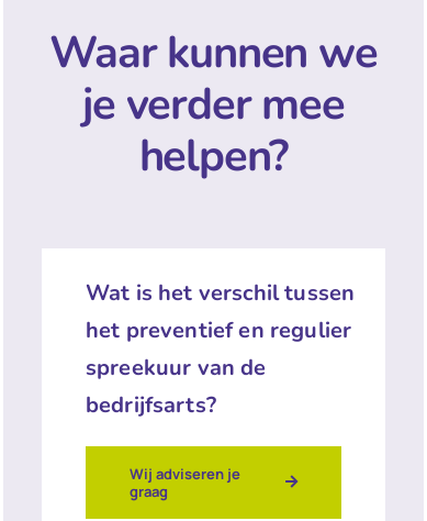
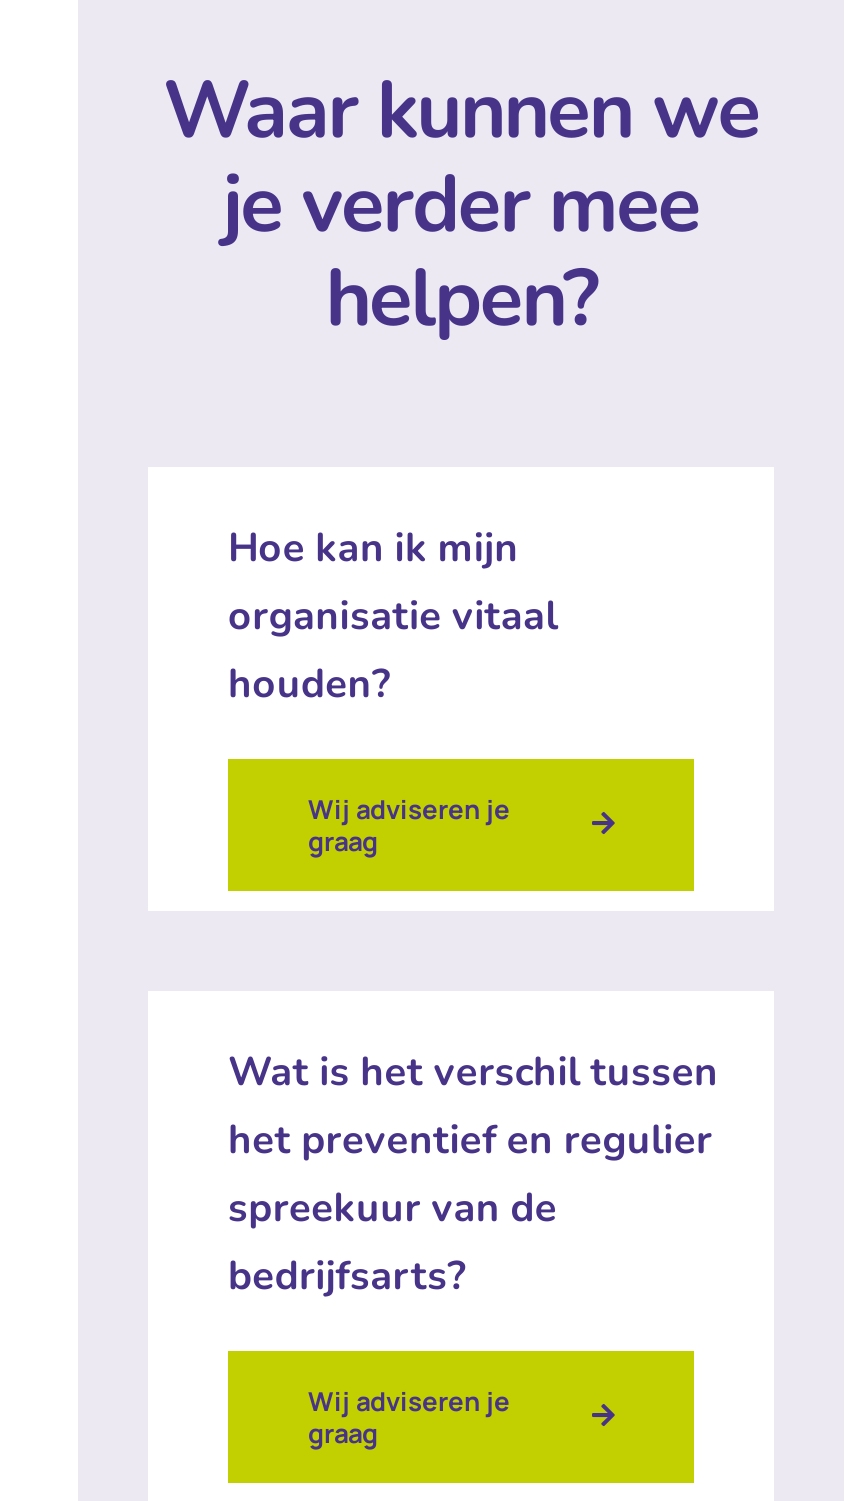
none -> [228,520,558,858] Hoe kan ik mijn | organisatie vitaal | houden? | Wij adviseren je | graag

